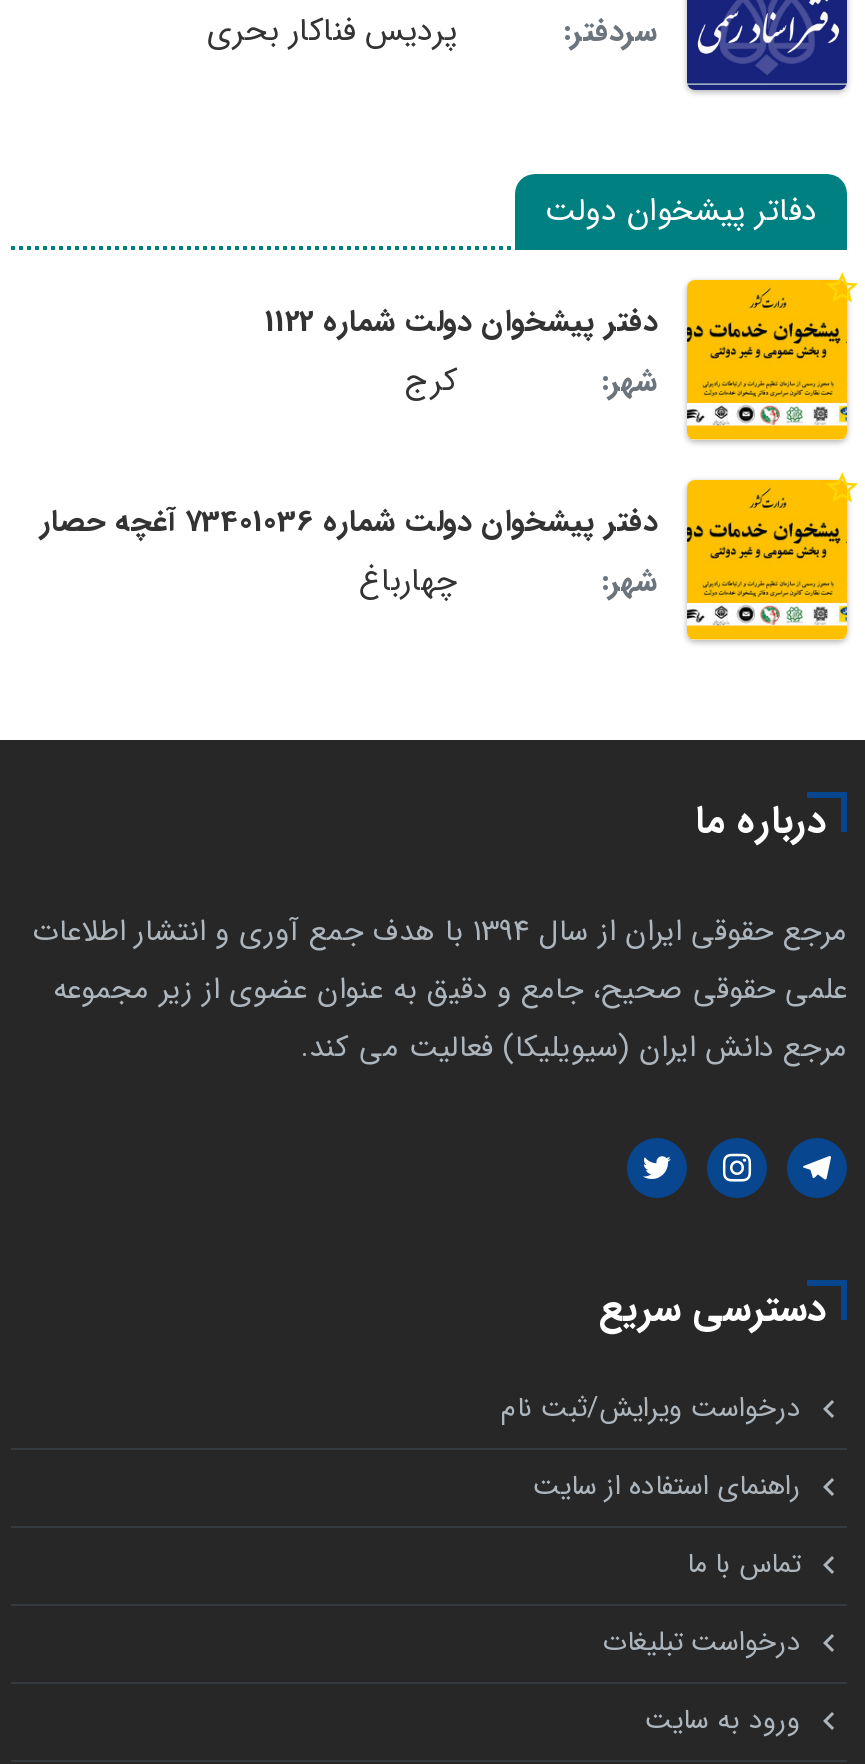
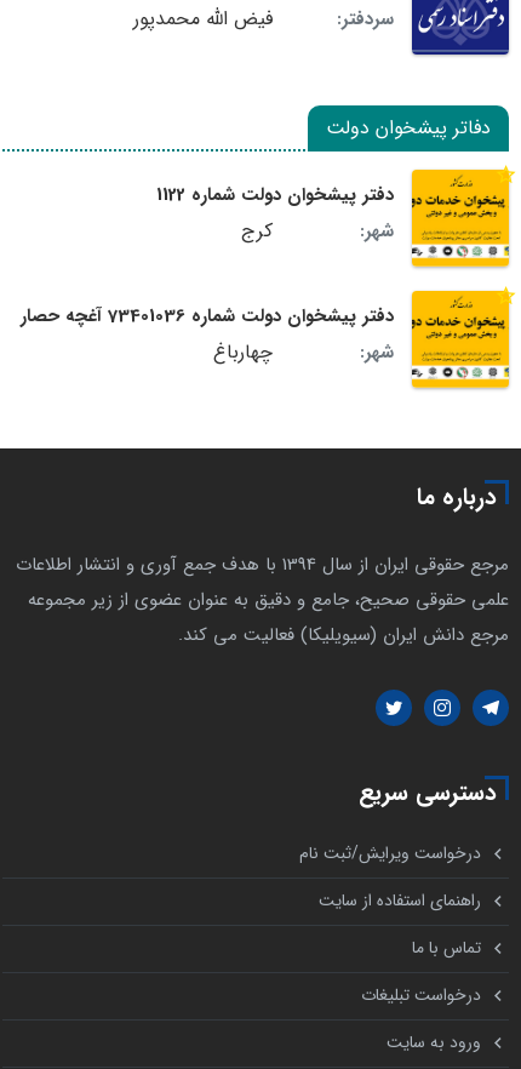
[207,6,457,56] پردیس فناکار بحری -> [133,4,273,34] فیض الله محمدپور

